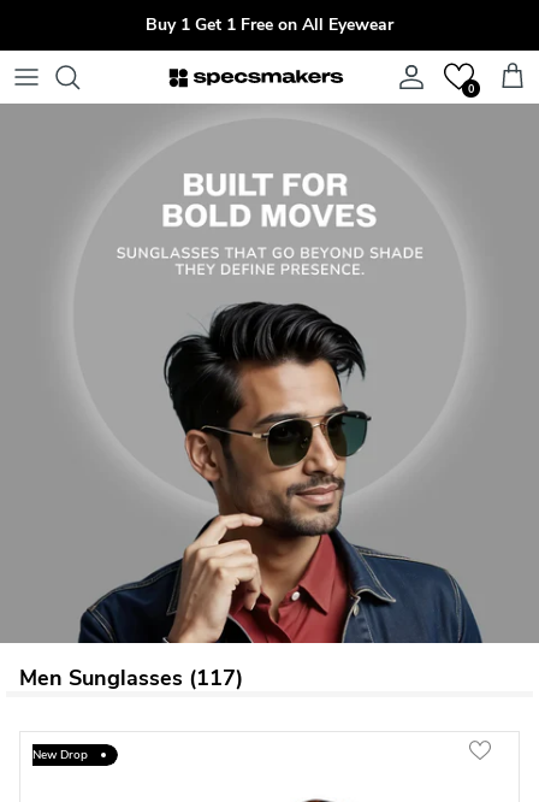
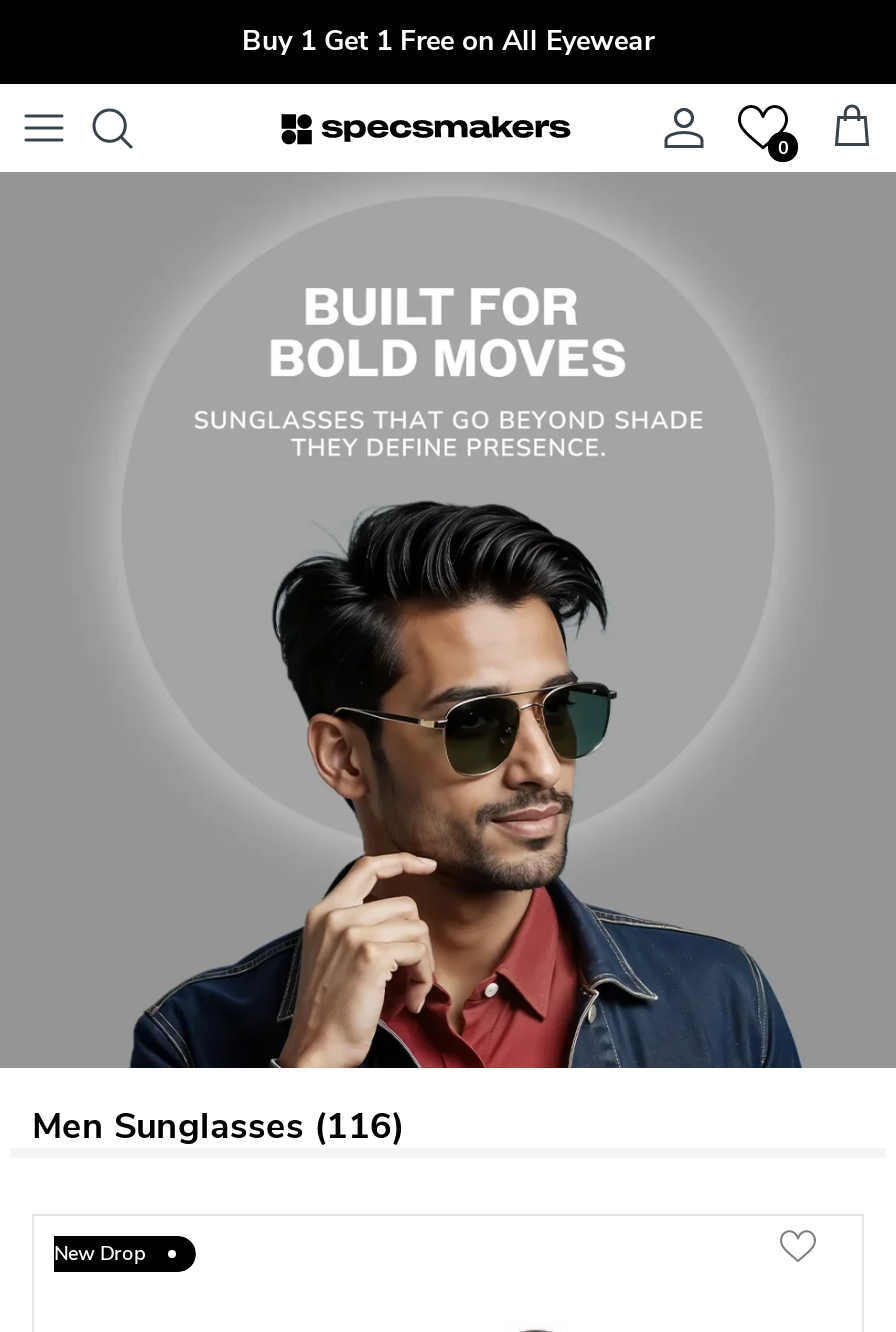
[19,664,243,692] Men Sunglasses (117) -> [32,1102,404,1150] Men Sunglasses (116)

